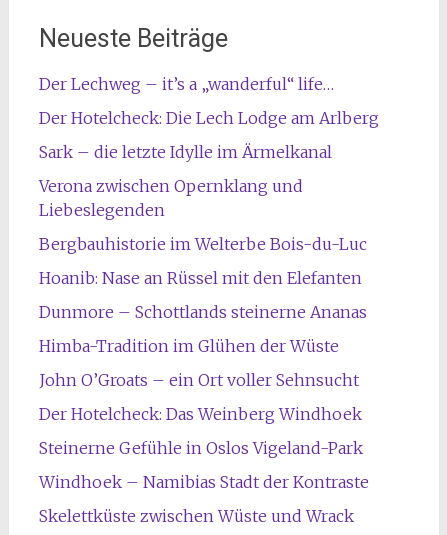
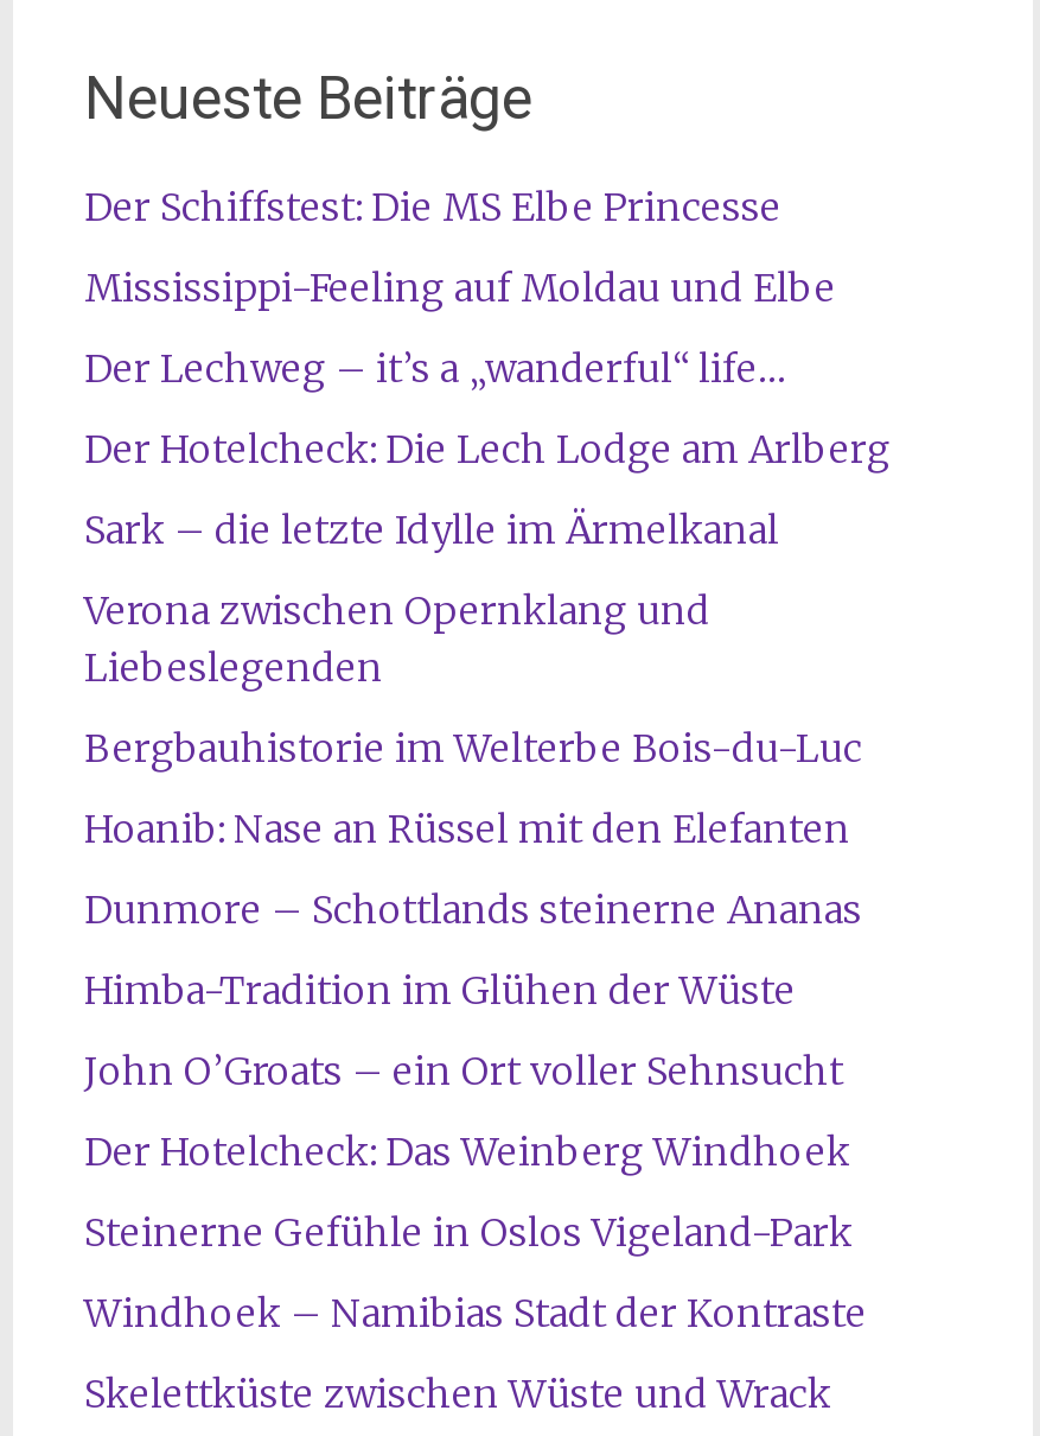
none -> [84,183,836,311] Der Schiffstest: Die MS Elbe Princesse | Mississippi-Feeling auf Moldau und Elbe

